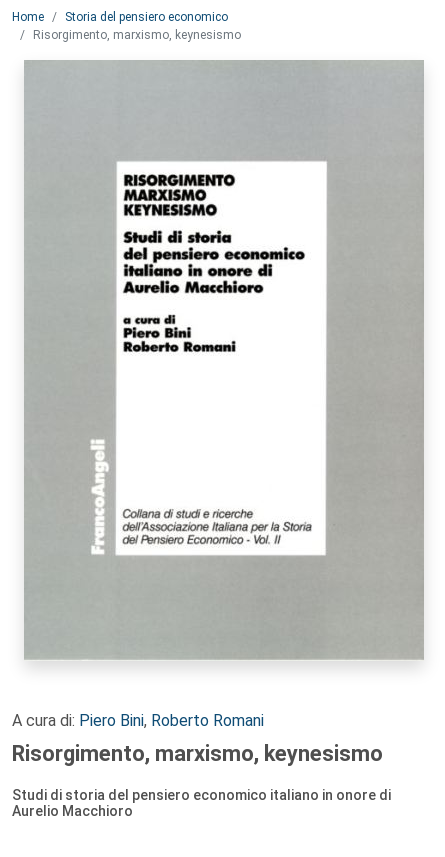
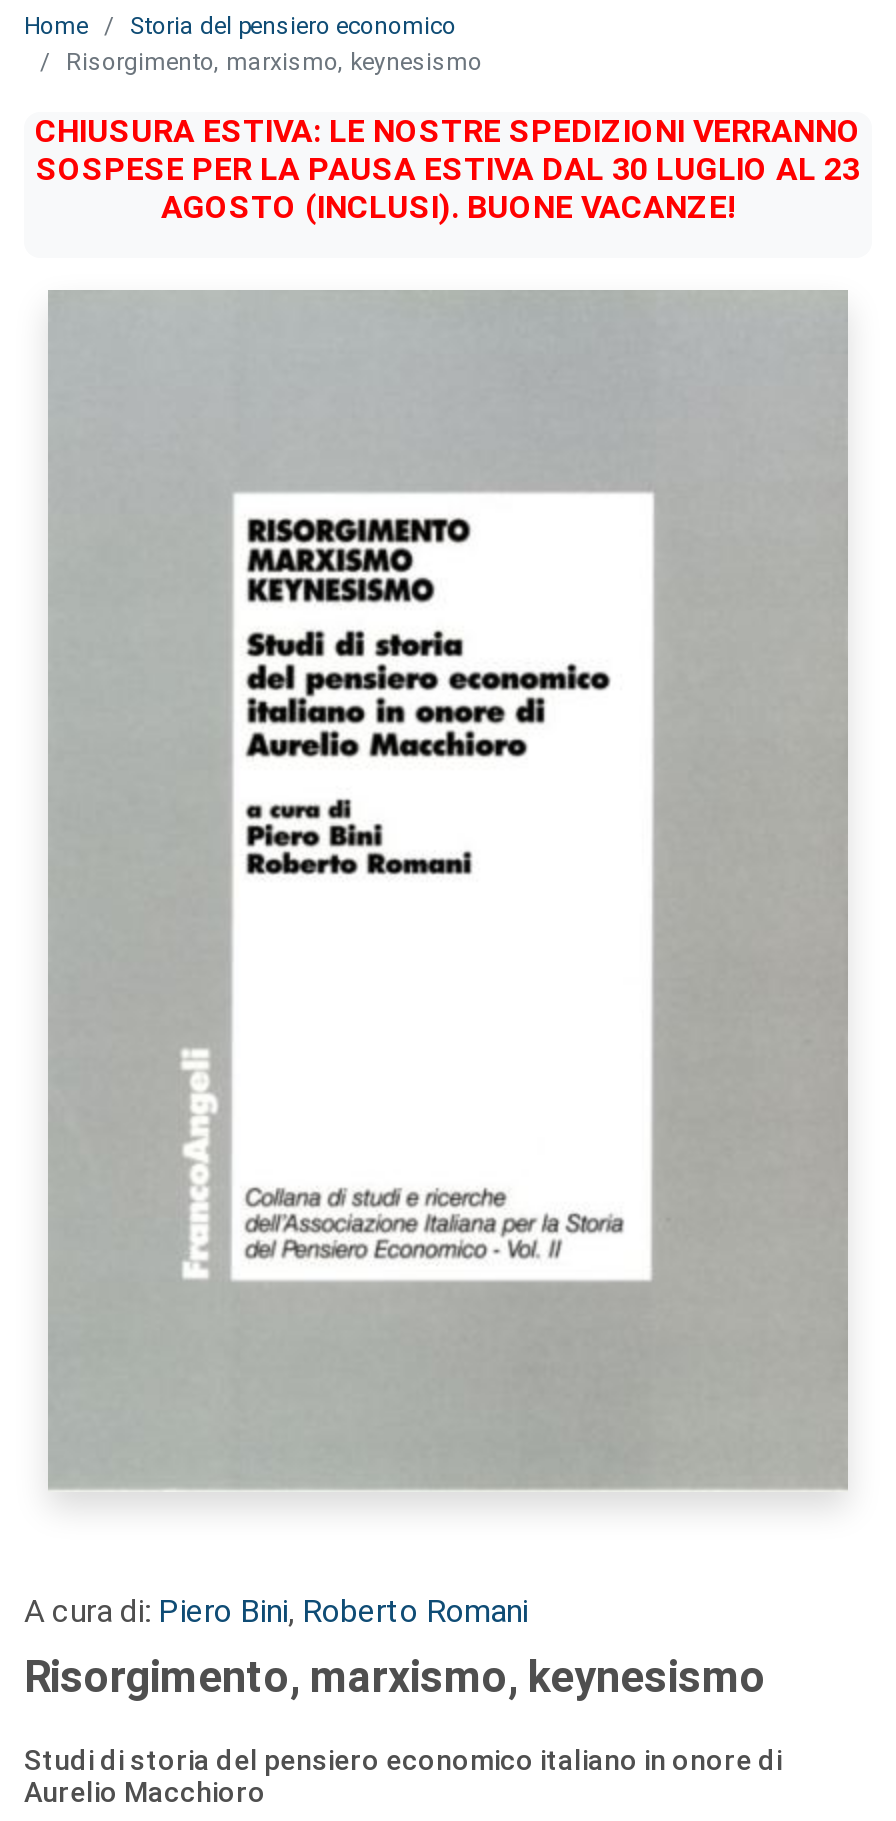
none -> [35,112,861,226] CHIUSURA ESTIVA: LE NOSTRE SPEDIZIONI VERRANNO | SOSPESE PER LA PAUSA ESTIVA DAL 30 LUGLIO AL 23 | AGOSTO (INCLUSI). BUONE VACANZE!

